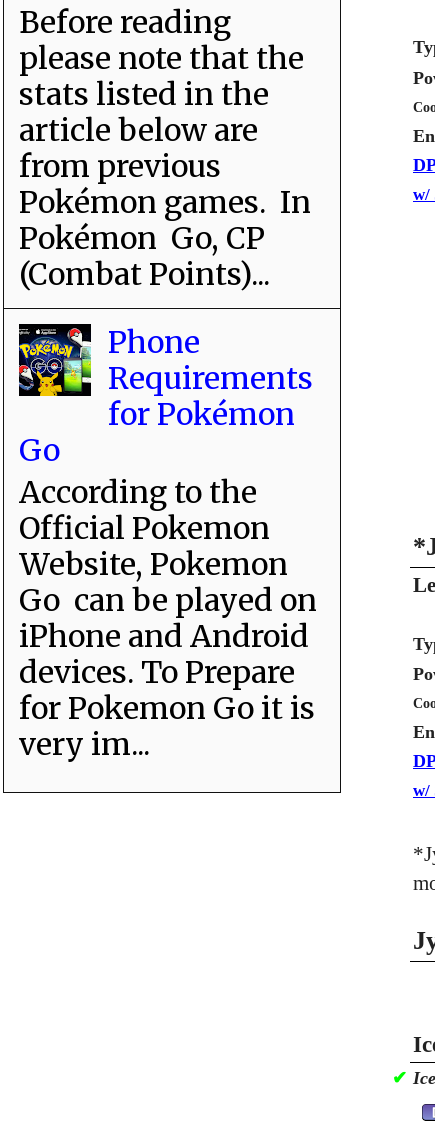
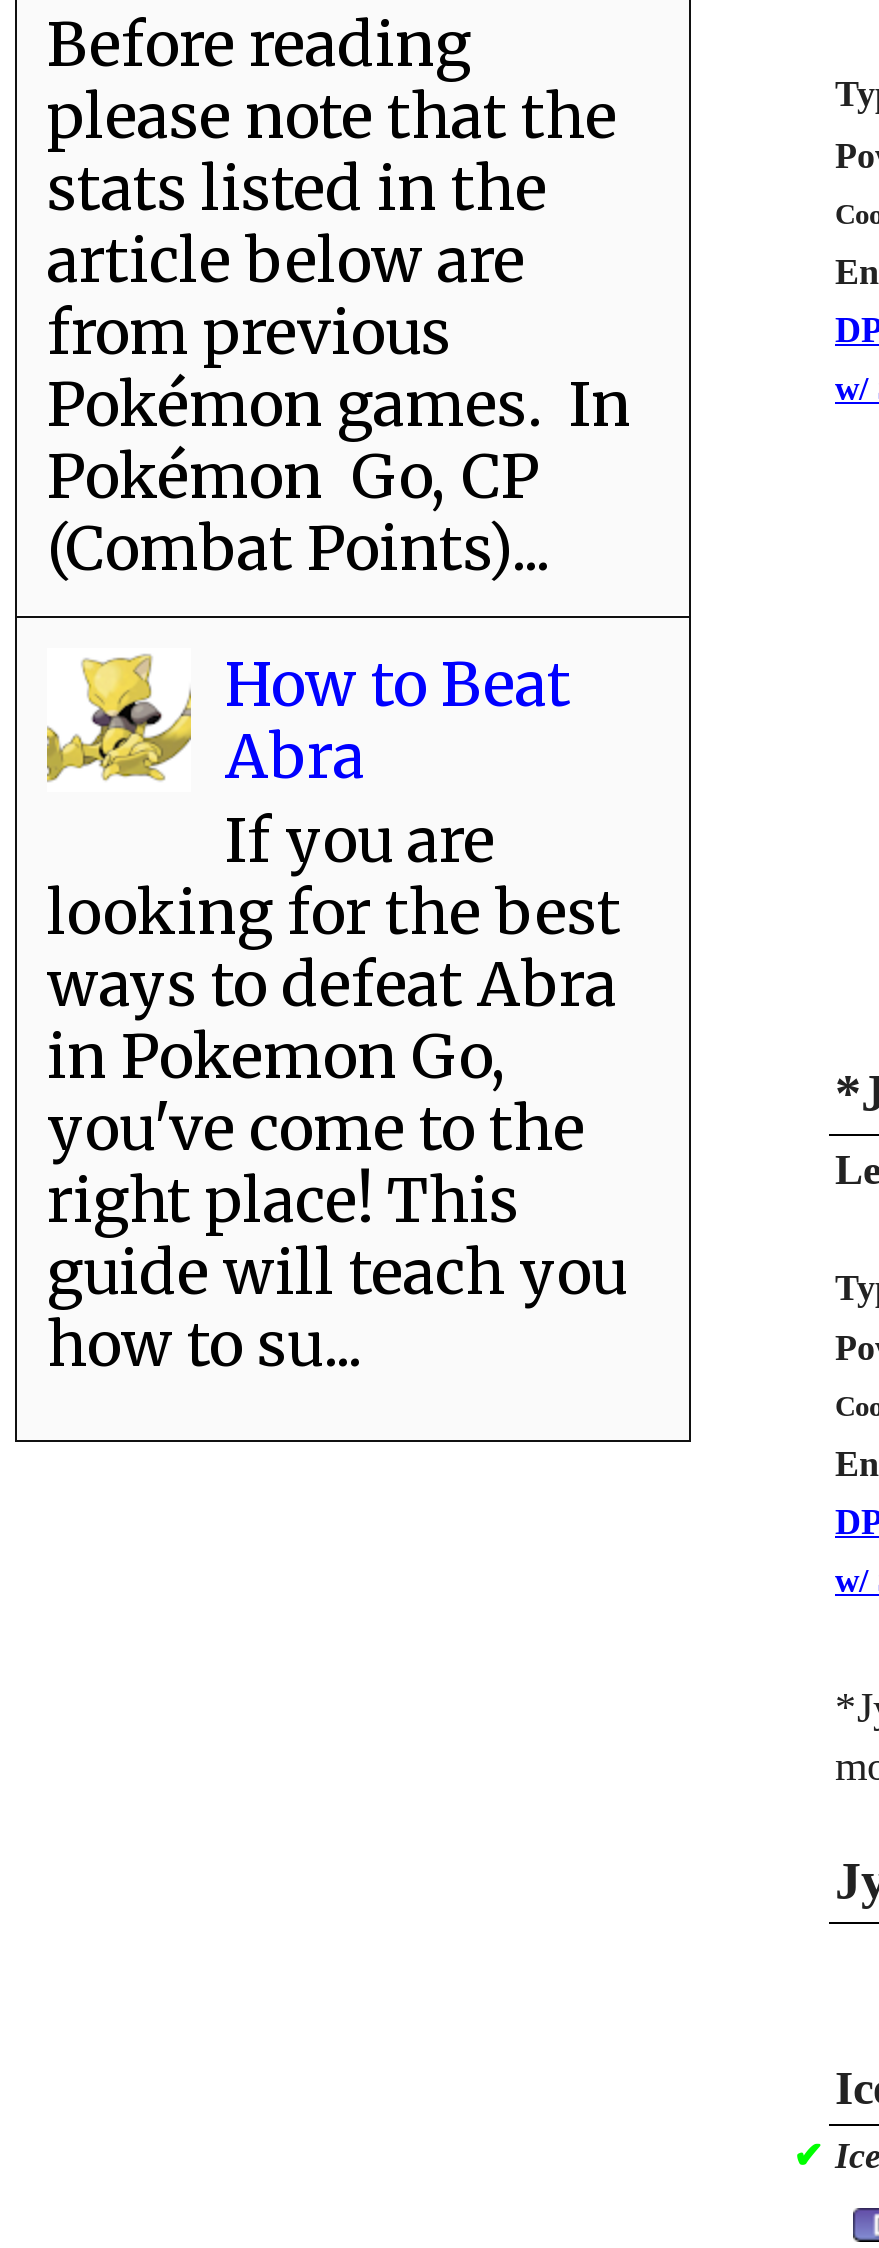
[18,323,317,763] [image] | Phone | Requirements | for Pokémon | Go | According to the | Official Pokemon | Website, Pokemon | Go can be played on | iPhone and Android | devices. To Prepare | for Pokemon Go it is | very im... -> [45,646,627,1382] [image] | How to Beat | Abra | If you are | looking for the best | ways to defeat Abra | in Pokemon Go, | you've come to the | right place! This | guide will teach you | how to su...

